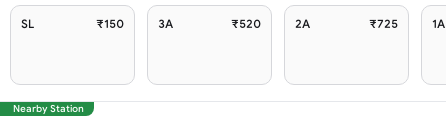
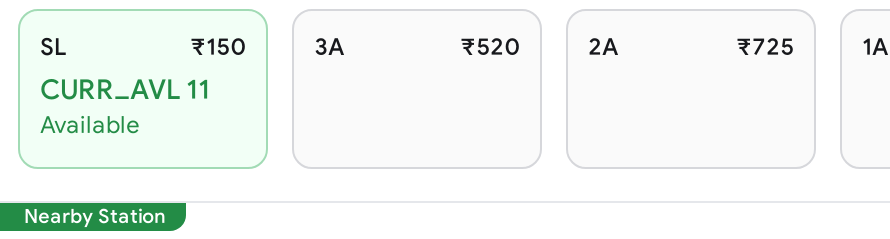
none -> [40,74,210,138] CURR_AVL 11 | Available

